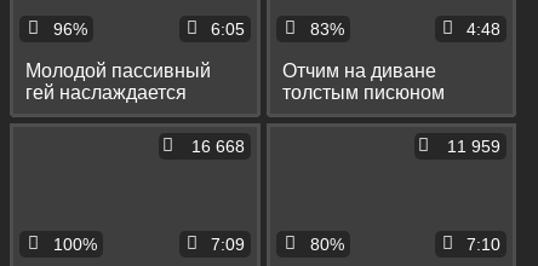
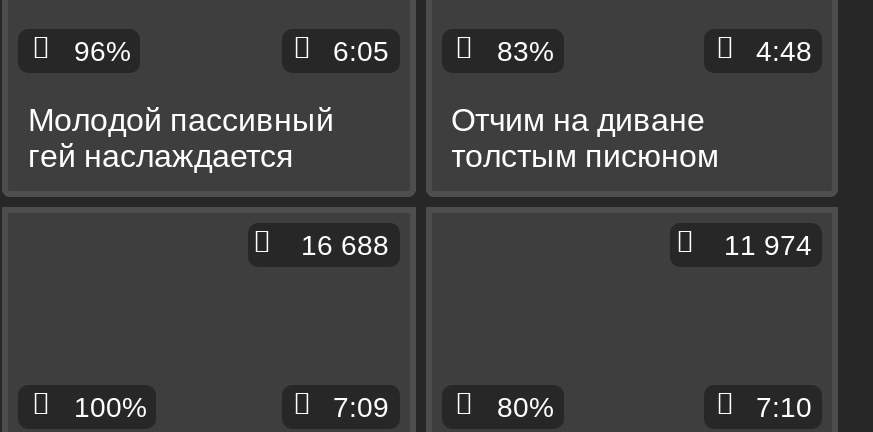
[191,136,244,155] 16 668 -> [301,228,389,260] 16 688
[447,136,500,155] 11 959 -> [724,228,812,260] 11 974

